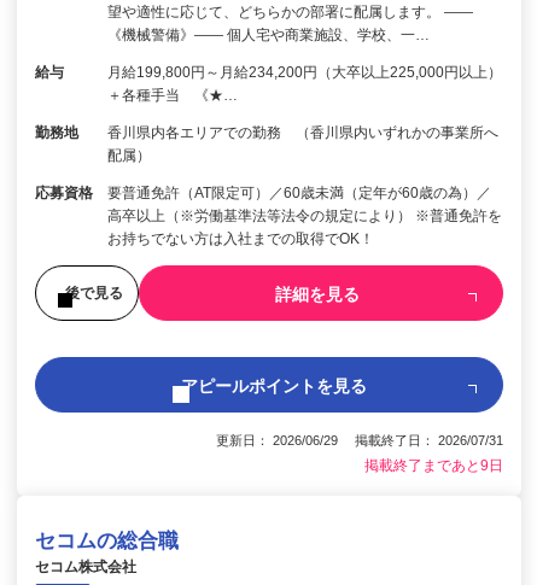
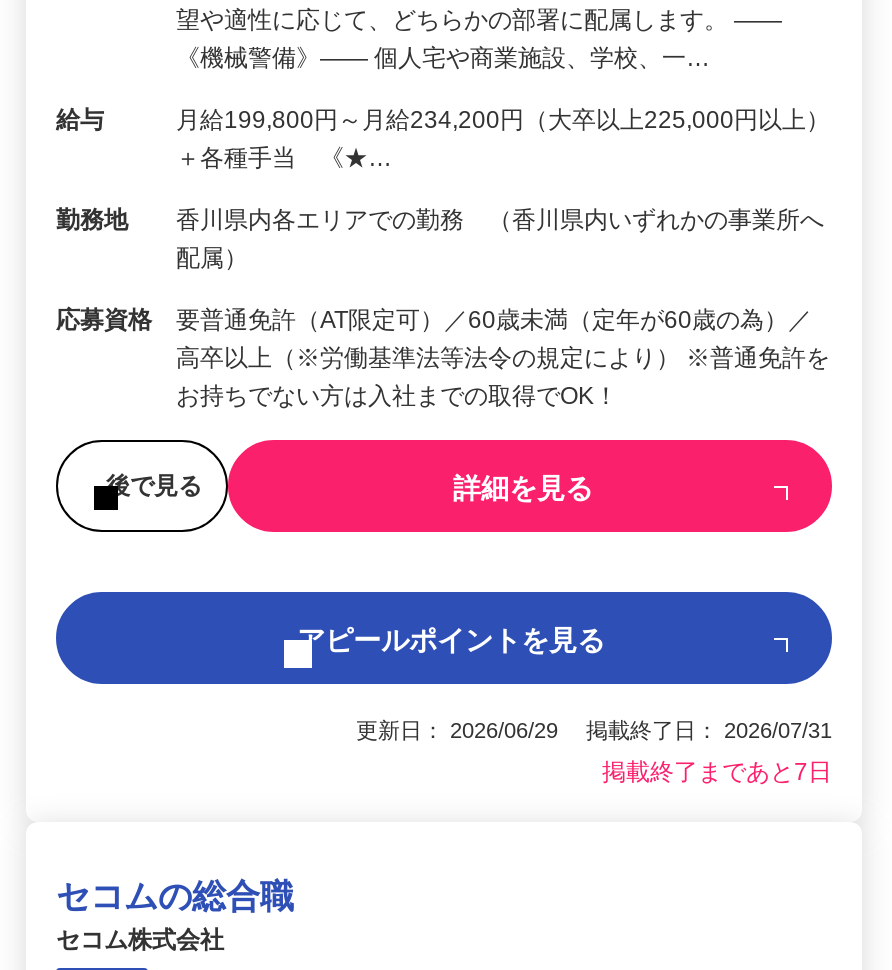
[364,458,503,475] 掲載終了まであと9日 -> [602,759,832,787] 掲載終了まであと7日

